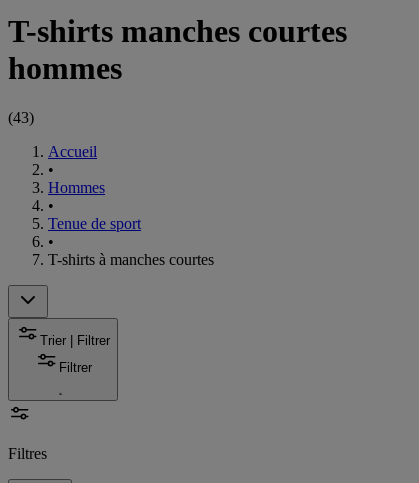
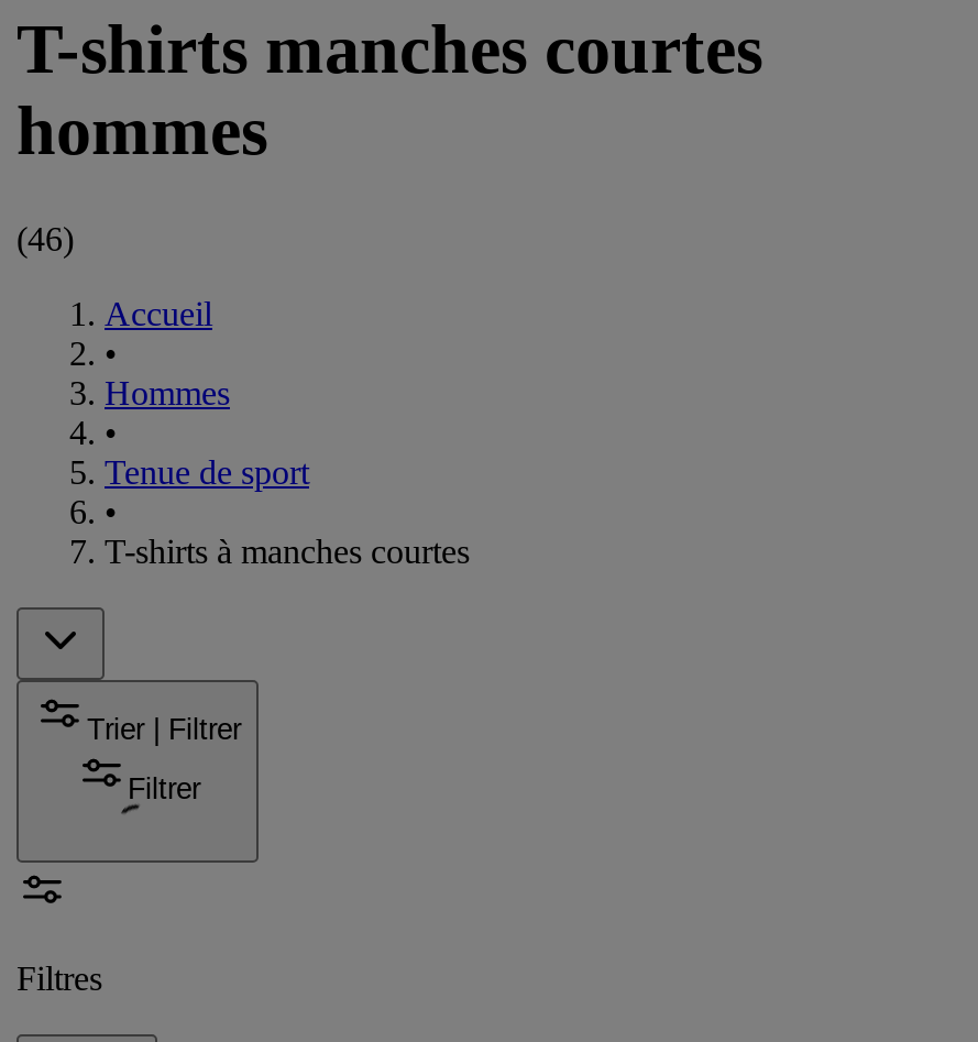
[8,109,34,126] (43) -> [17,220,74,257] (46)

